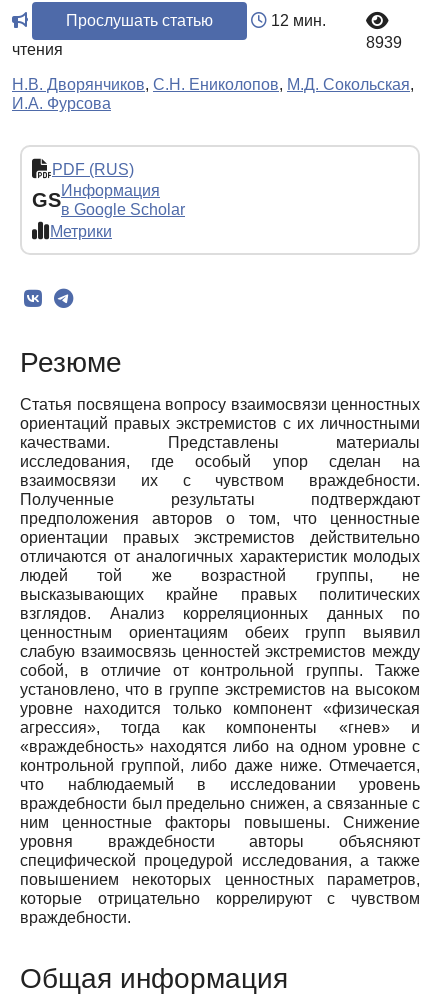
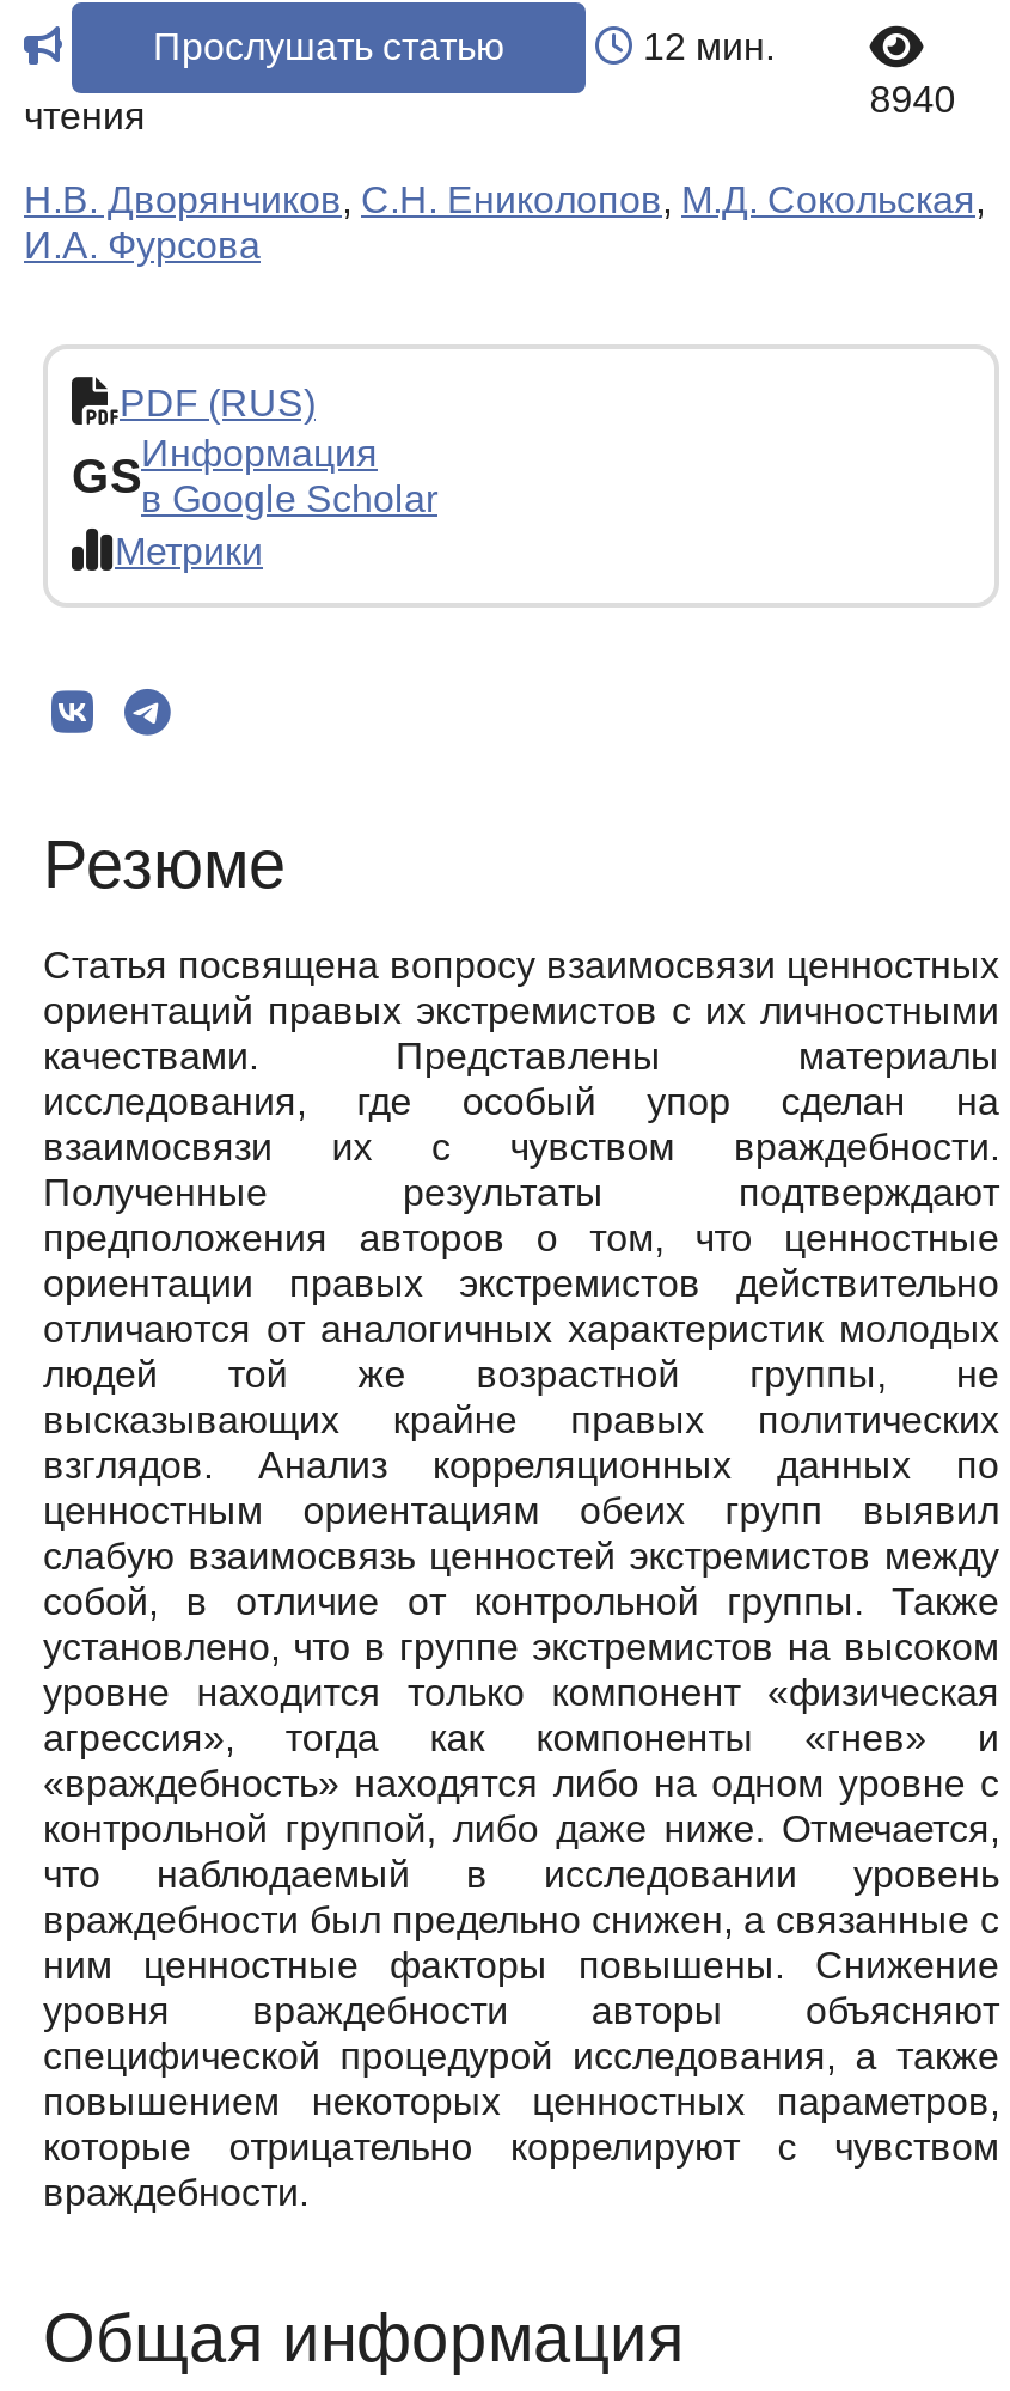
[366,34,402,51] 8939 -> [869,80,955,121] 8940

